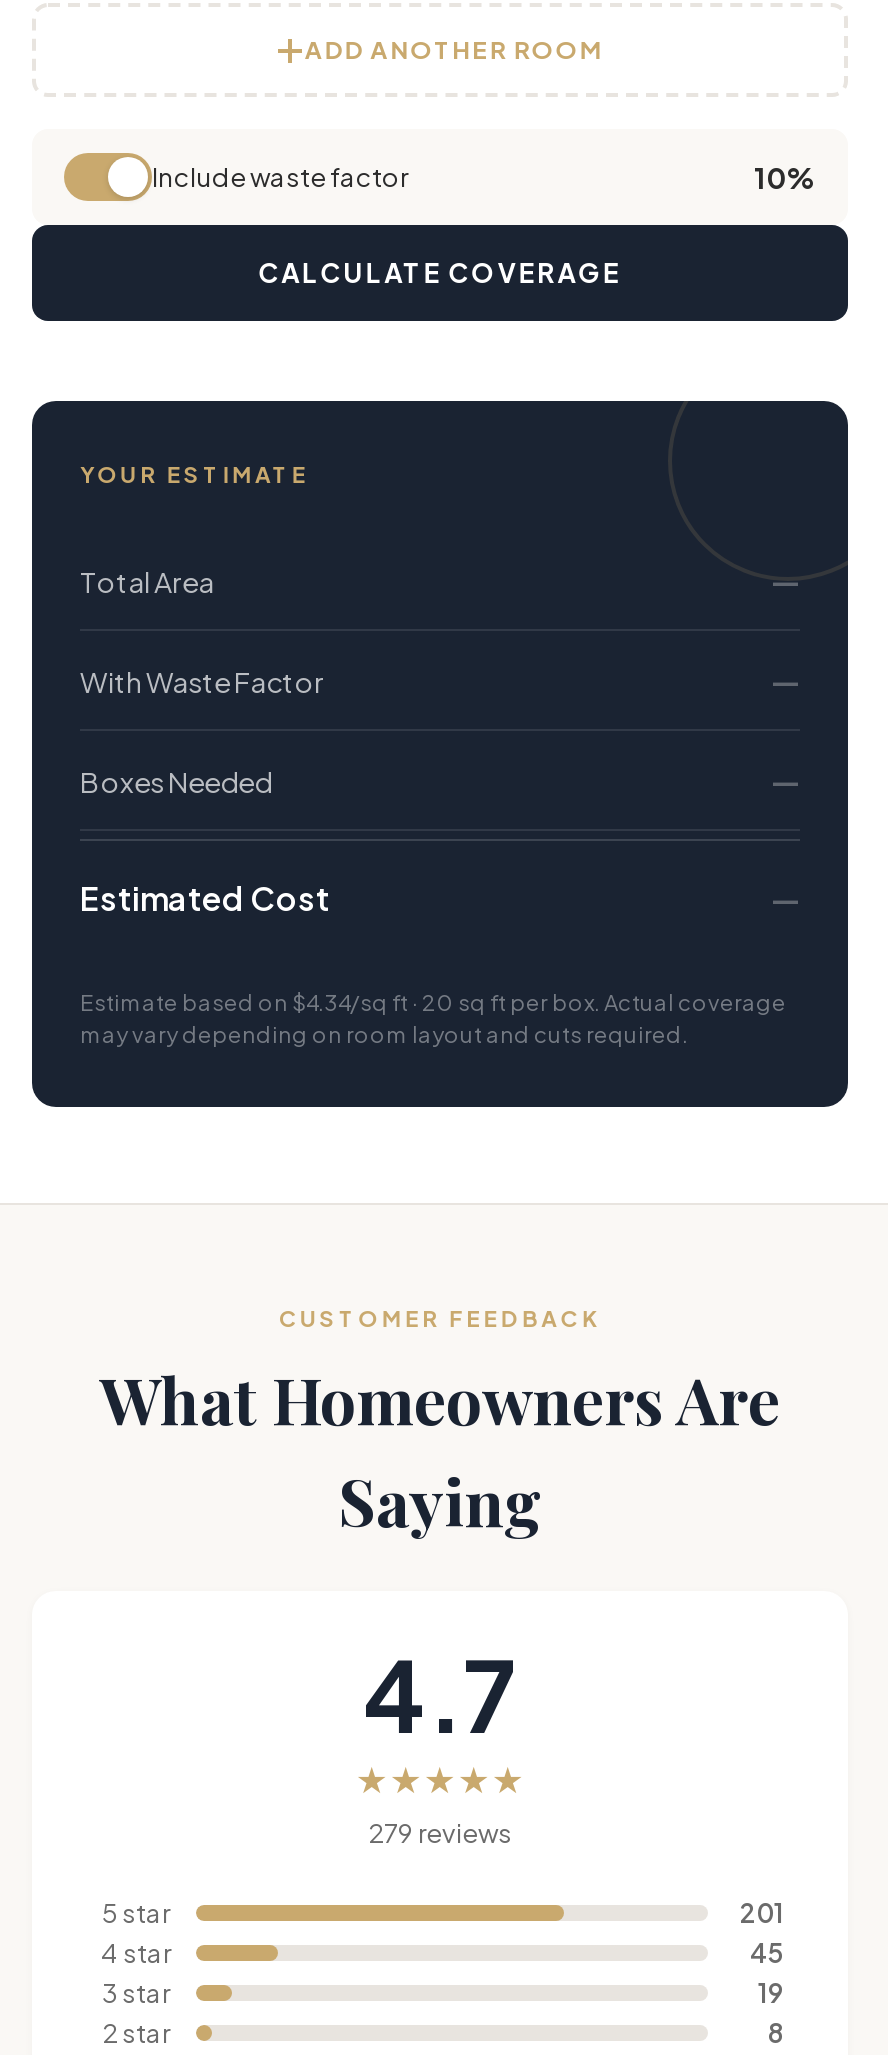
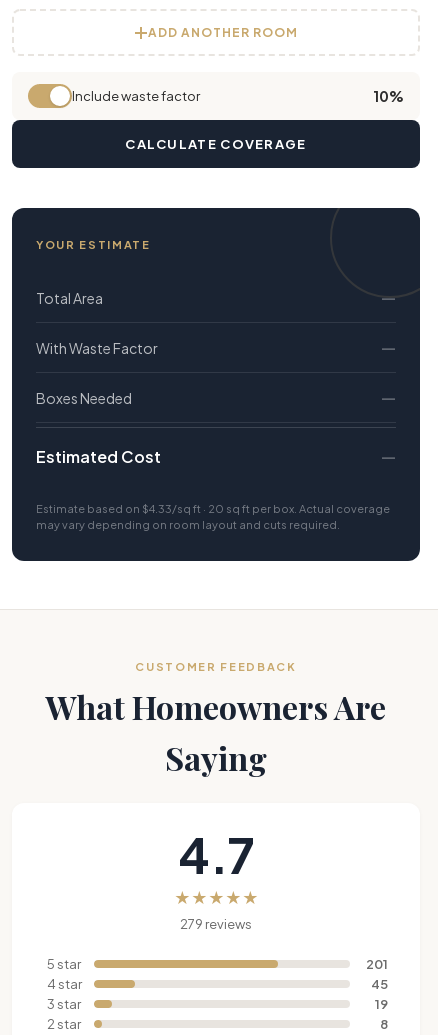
[80,989,786,1015] Estimate based on $4.34/sq ft · 20 sq ft per box. Actual coverage -> [36,502,390,515] Estimate based on $4.33/sq ft · 20 sq ft per box. Actual coverage

